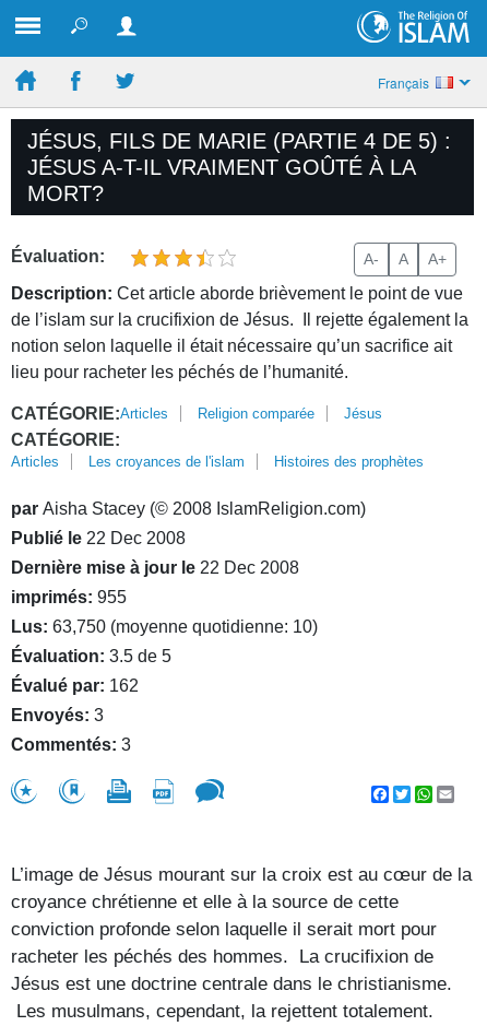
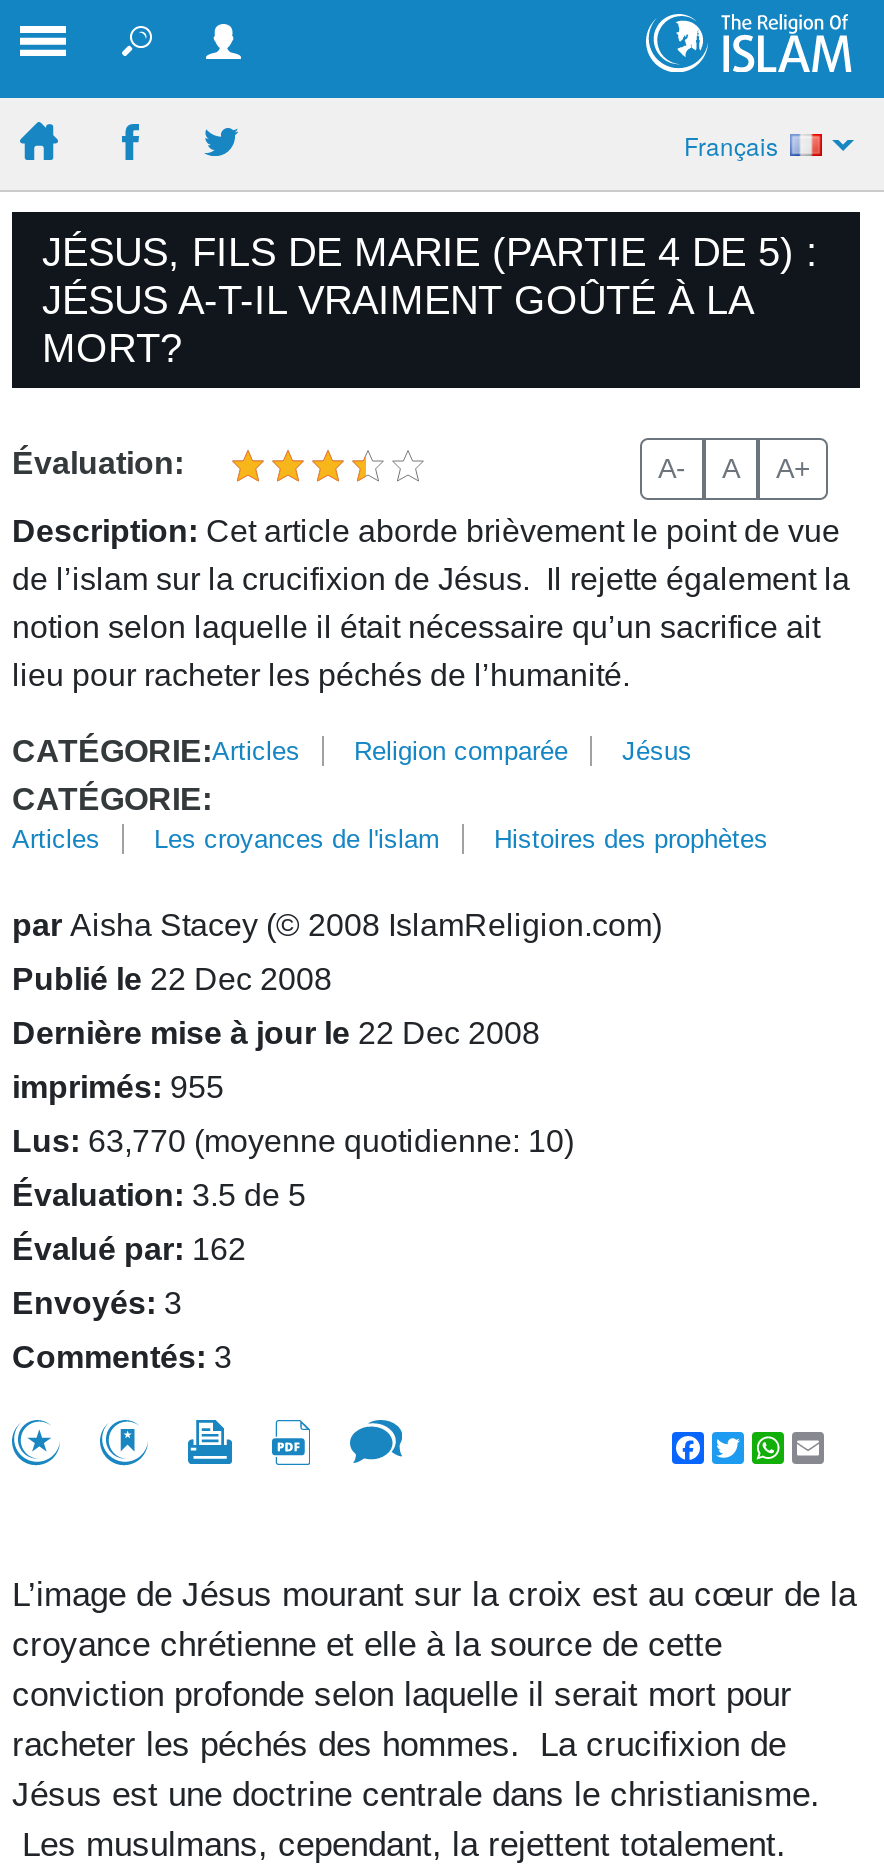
[11,617,318,636] Lus: 63,750 (moyenne quotidienne: 10) -> [12,1124,574,1158] Lus: 63,770 (moyenne quotidienne: 10)

